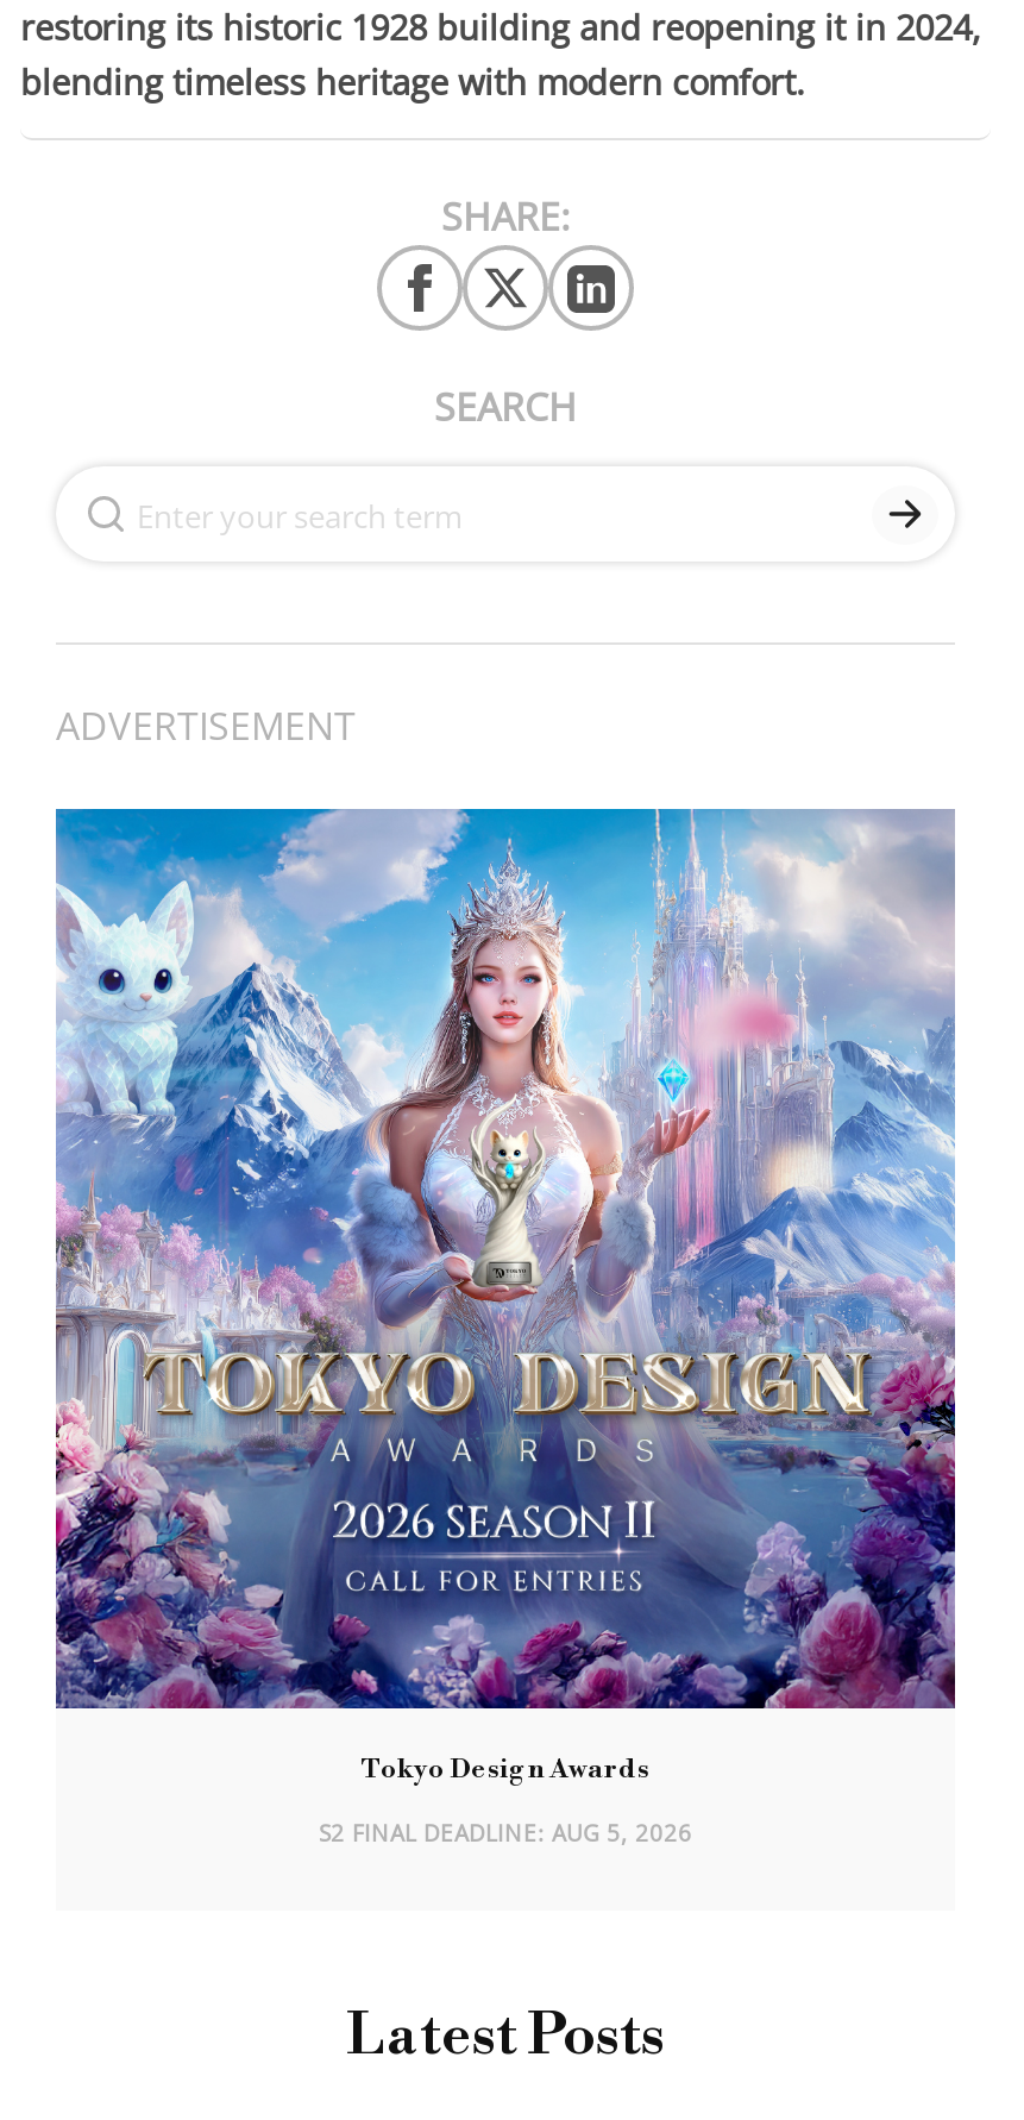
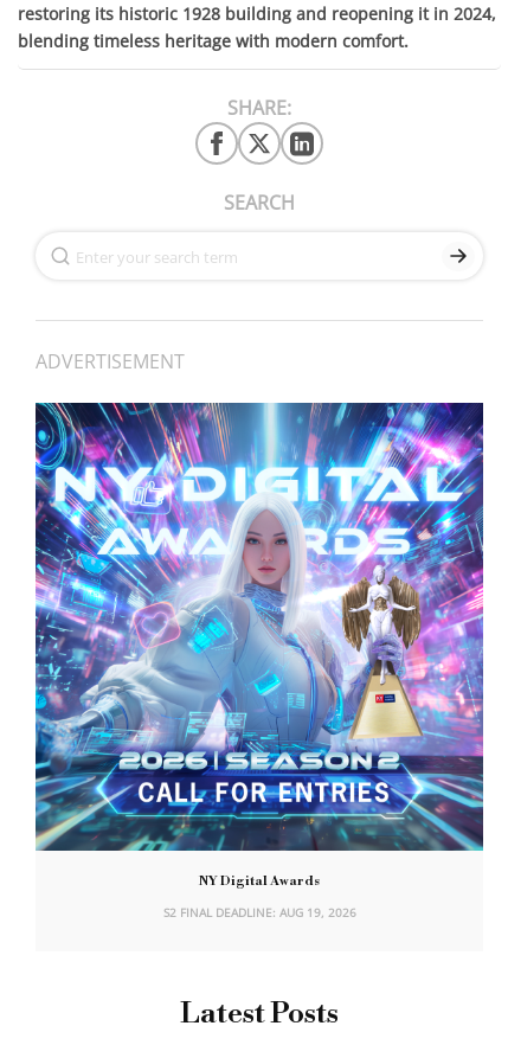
[54,807,957,1788] [image] | Tokyo Design Awards -> [34,402,484,890] [image] | NY Digital Awards
[319,1819,692,1849] S2 FINAL DEADLINE: AUG 5, 2026 -> [163,906,356,921] S2 FINAL DEADLINE: AUG 19, 2026

